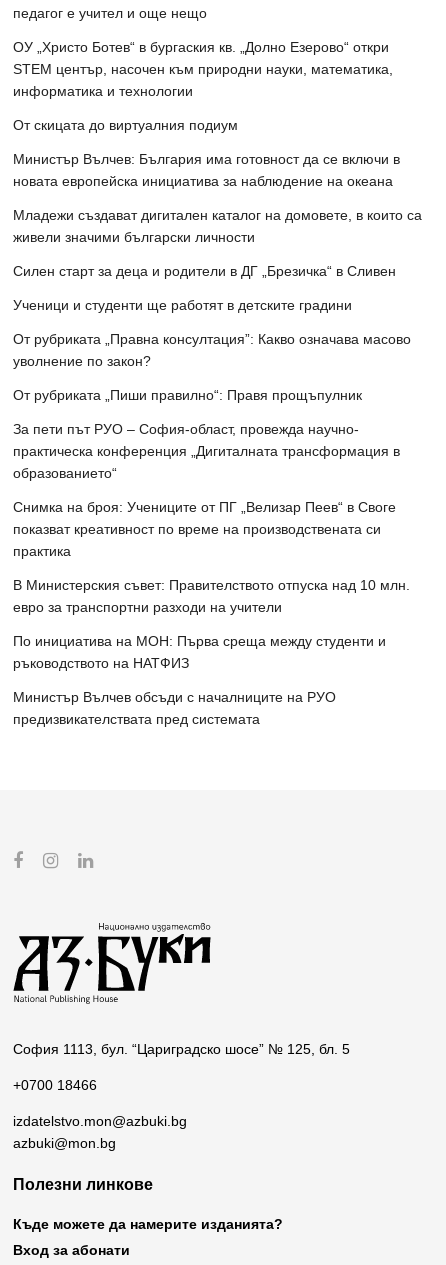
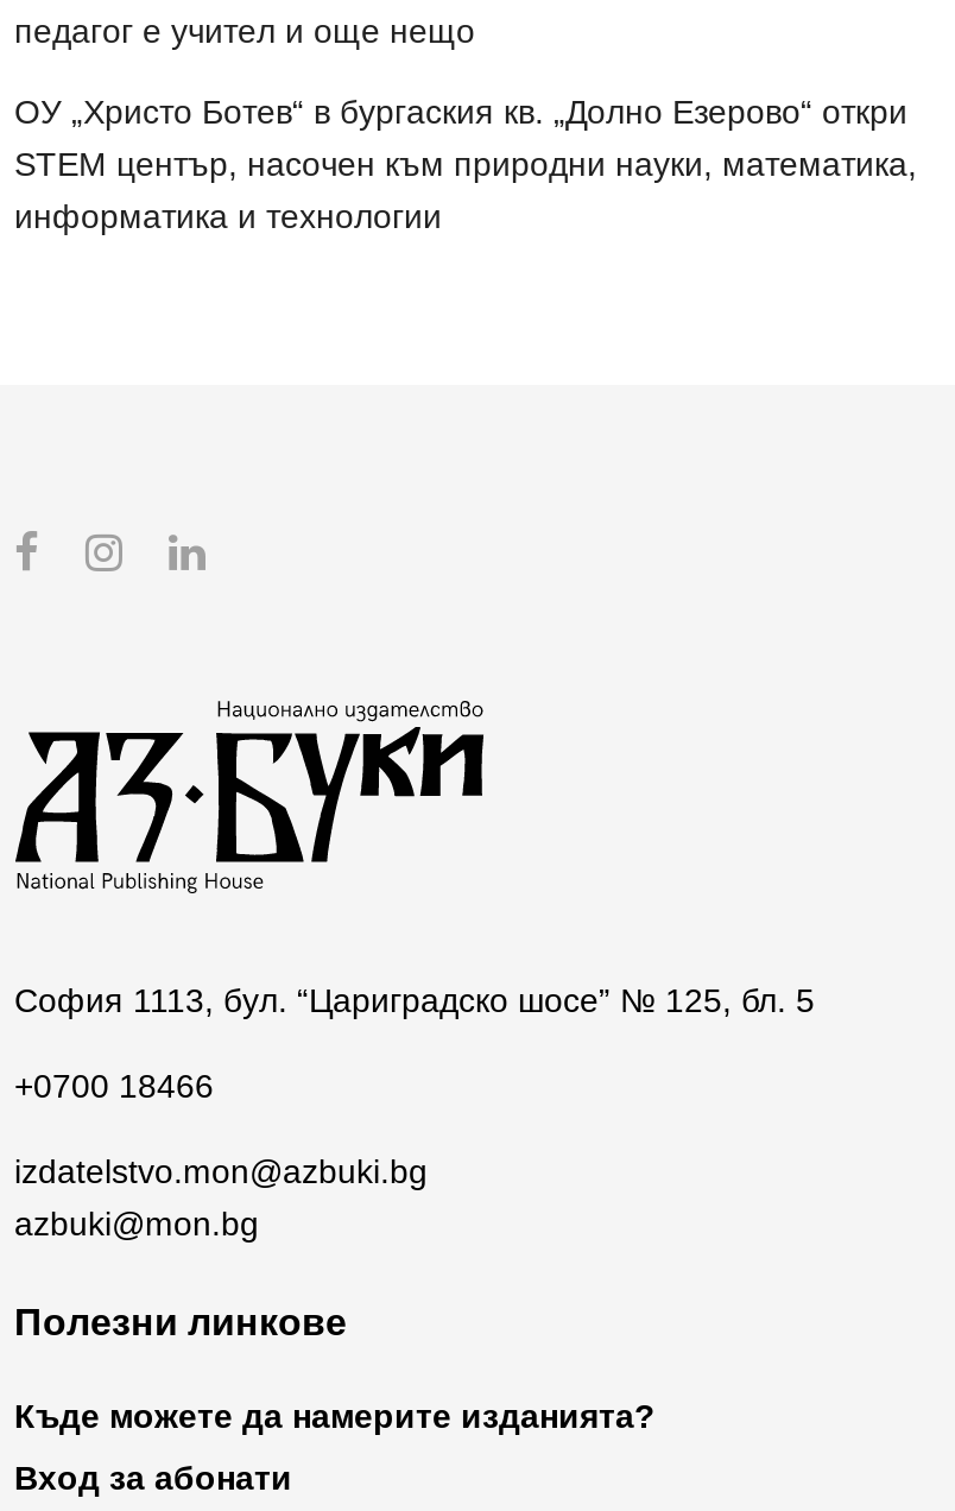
[13,117,422,727] От скицата до виртуалния подиум | Министър Вълчев: България има готовност да се включи в | новата европейска инициатива за наблюдение на океана | Младежи създават дигитален каталог на домовете, в които са | живели значими български личности | Силен старт за деца и родители в ДГ „Брезичка“ в Сливен | Ученици и студенти ще работят в детските градини | От рубриката „Правна консултация”: Какво означава масово | уволнение по закон? | От рубриката „Пиши правилно“: Правя прощъпулник | За пети път РУО – София-област, провежда научно- | практическа конференция „Дигиталната трансформация в | образованието“ | Снимка на броя: Учениците от ПГ „Велизар Пеев“ в Своге | показват креативност по време на производствената си | практика | В Министерския съвет: Правителството отпуска над 10 млн. | евро за транспортни разходи на учители | По инициатива на МОН: Първа среща между студенти и | ръководството на НАТФИЗ | Министър Вълчев обсъди с началниците на РУО | предизвикателствата пред системата -> none

